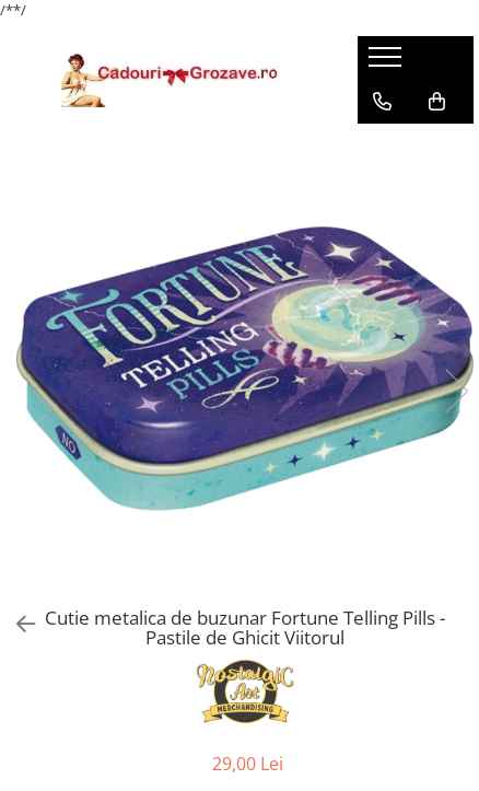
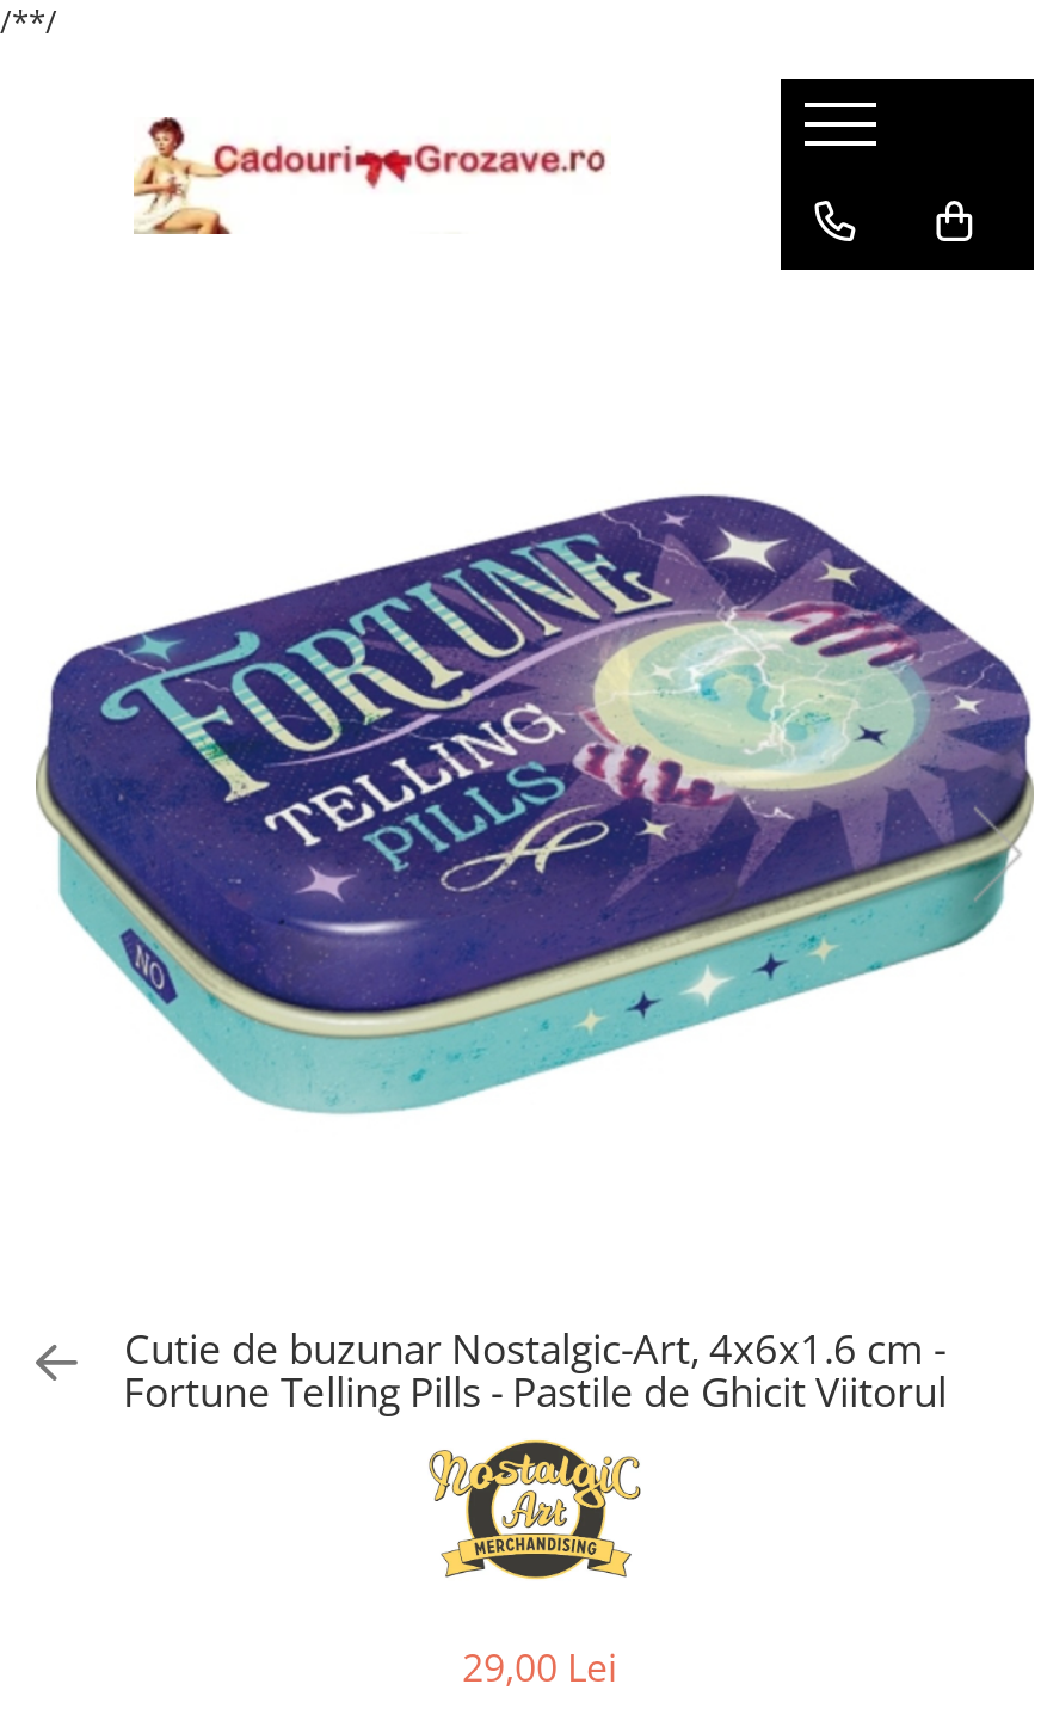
[45,605,445,650] Cutie metalica de buzunar Fortune Telling Pills - | Pastile de Ghicit Viitorul -> [123,1321,947,1419] Cutie de buzunar Nostalgic-Art, 4x6x1.6 cm - | Fortune Telling Pills - Pastile de Ghicit Viitorul

